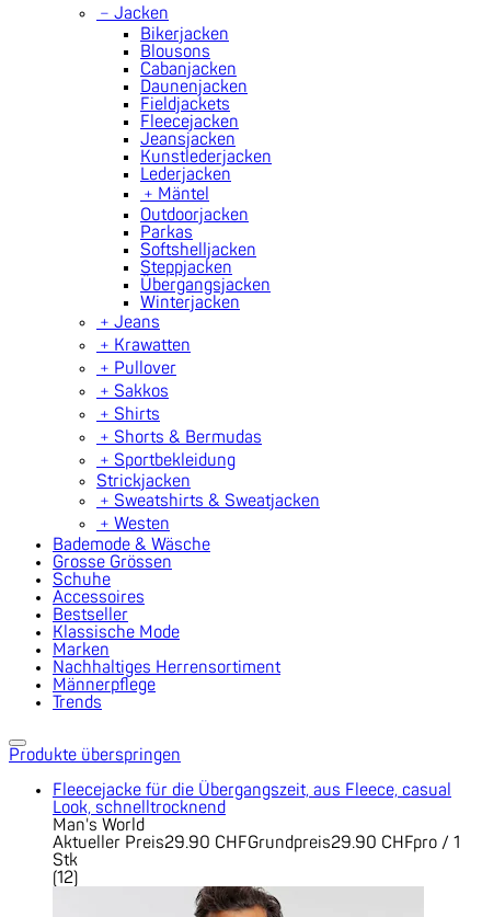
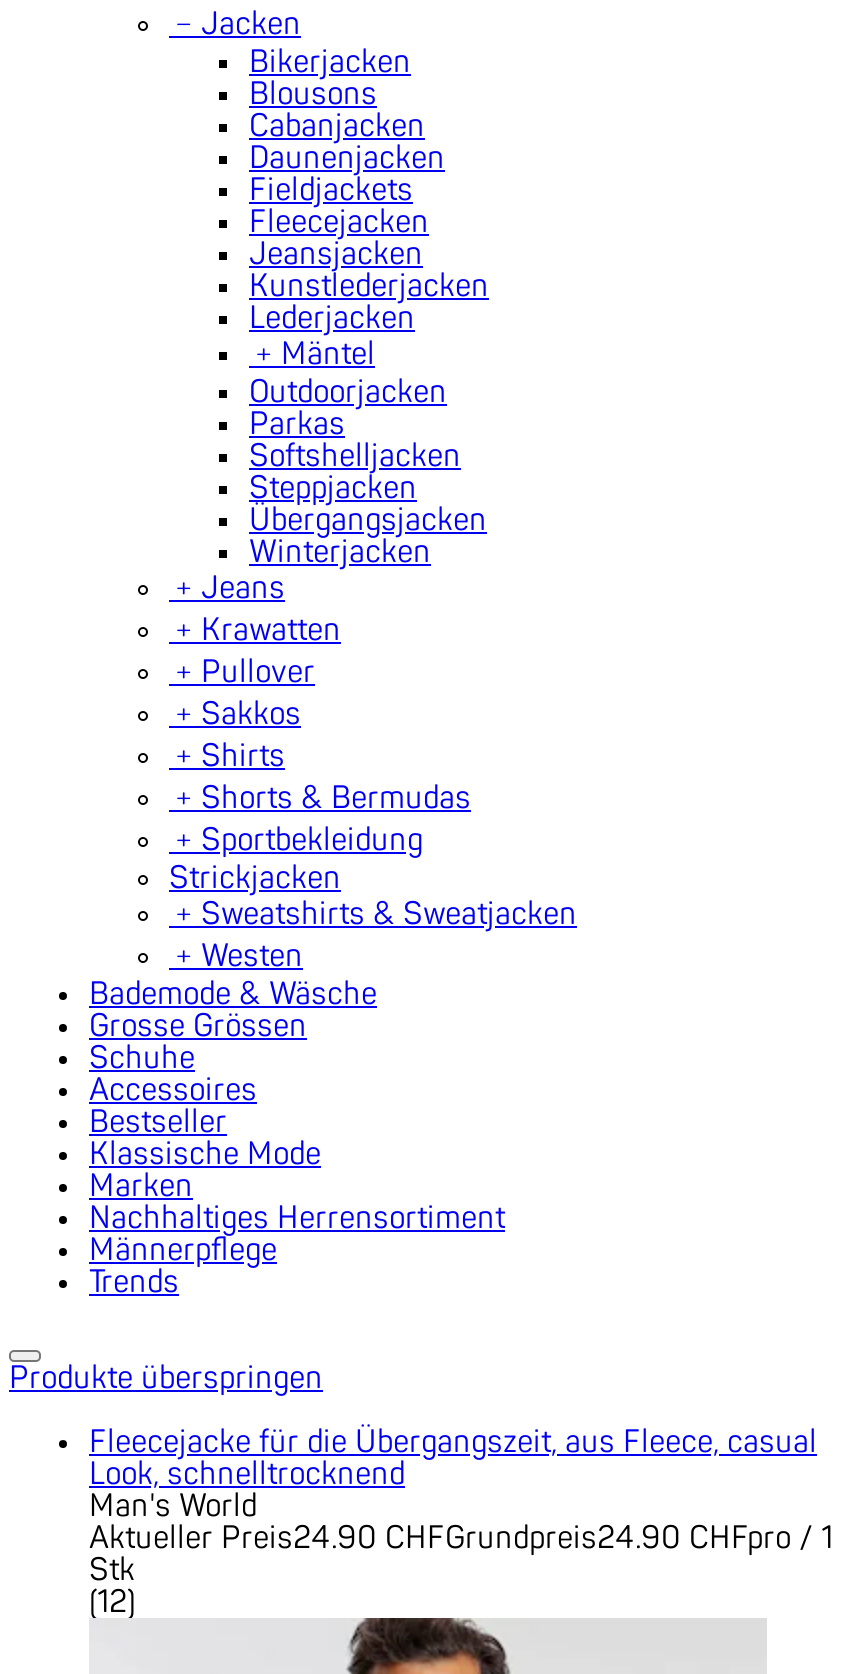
[53,834,460,851] Aktueller Preis29.90 CHFGrundpreis29.90 CHFpro / 1 -> [89,1522,833,1554] Aktueller Preis24.90 CHFGrundpreis24.90 CHFpro / 1

